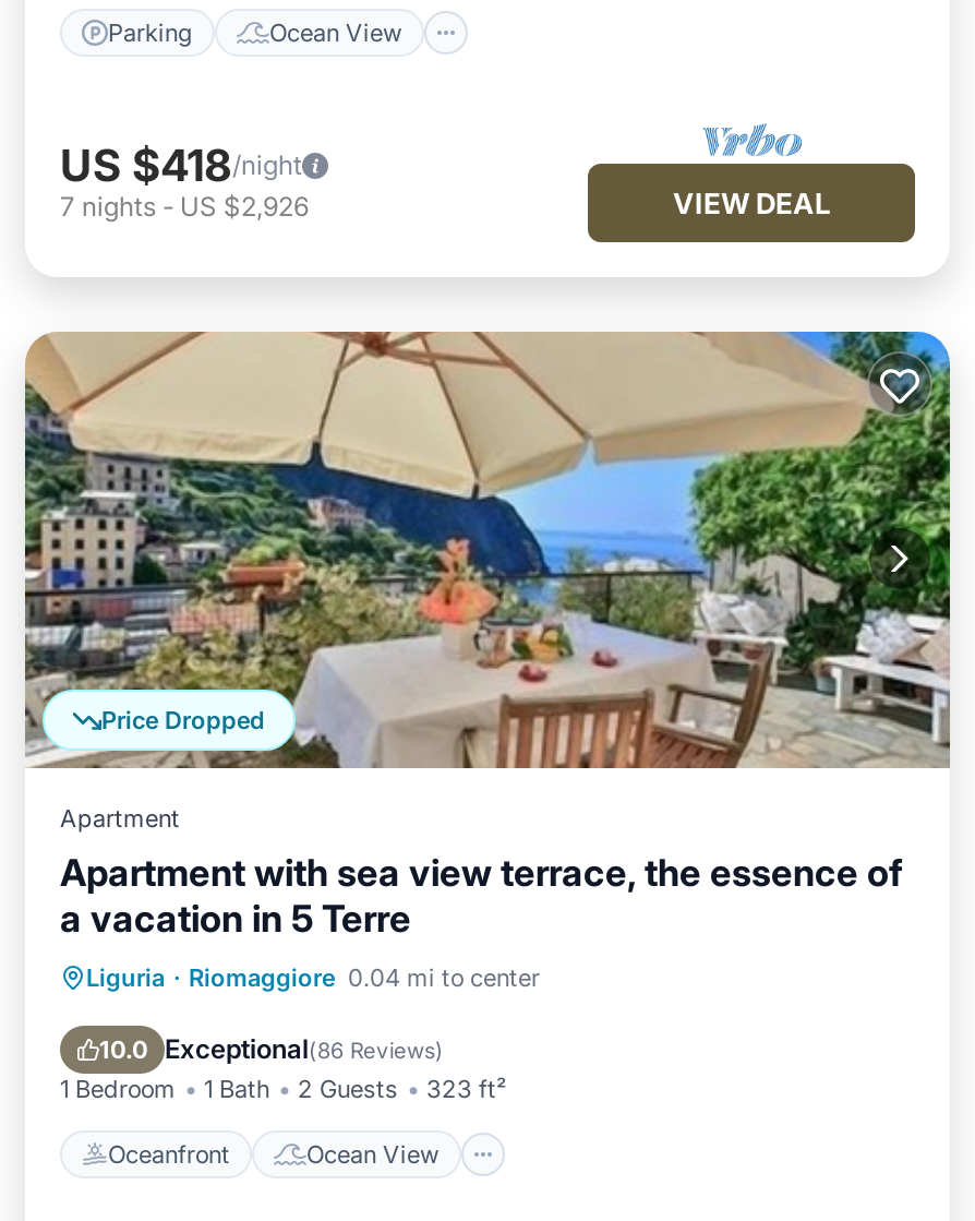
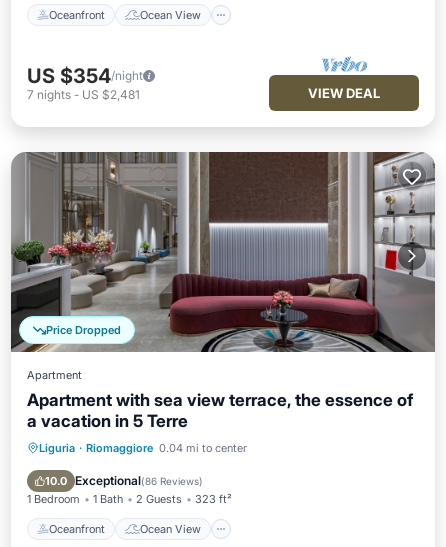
[108,16,193,47] Parking -> [49,7,105,21] Oceanfront
[60,140,302,192] US $418/night -> [27,64,143,88] US $354/night
[60,190,309,223] 7 nights - US $2,926 -> [27,87,140,102] 7 nights - US $2,481
[25,330,952,770] [image] -> [10,151,435,353] [image]

